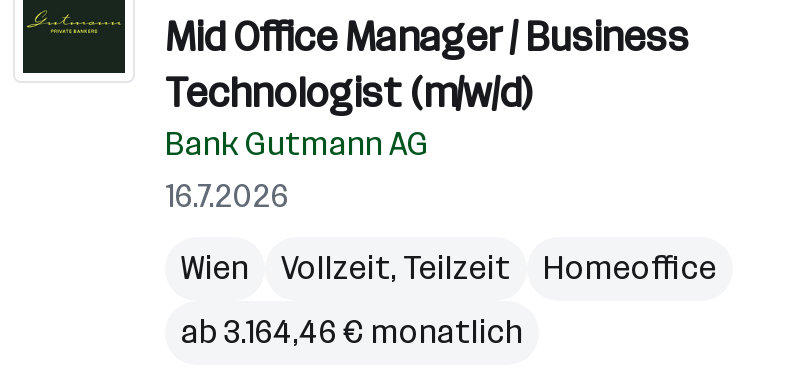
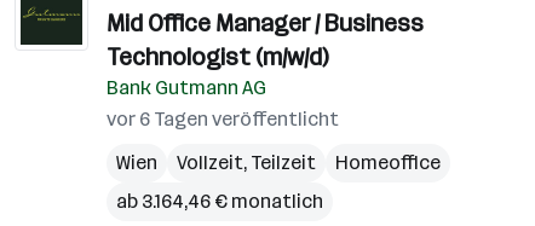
[165,177,289,215] 16.7.2026 -> [107,108,339,131] vor 6 Tagen veröffentlicht

